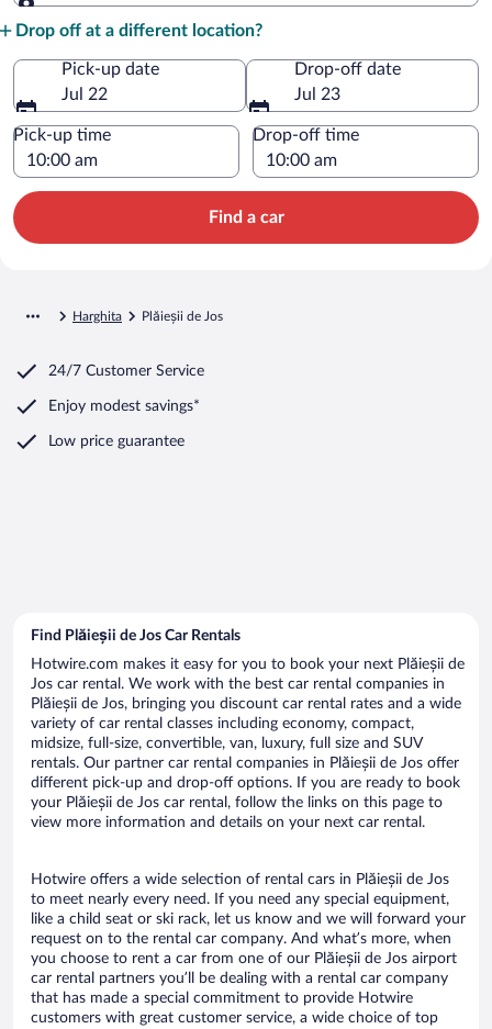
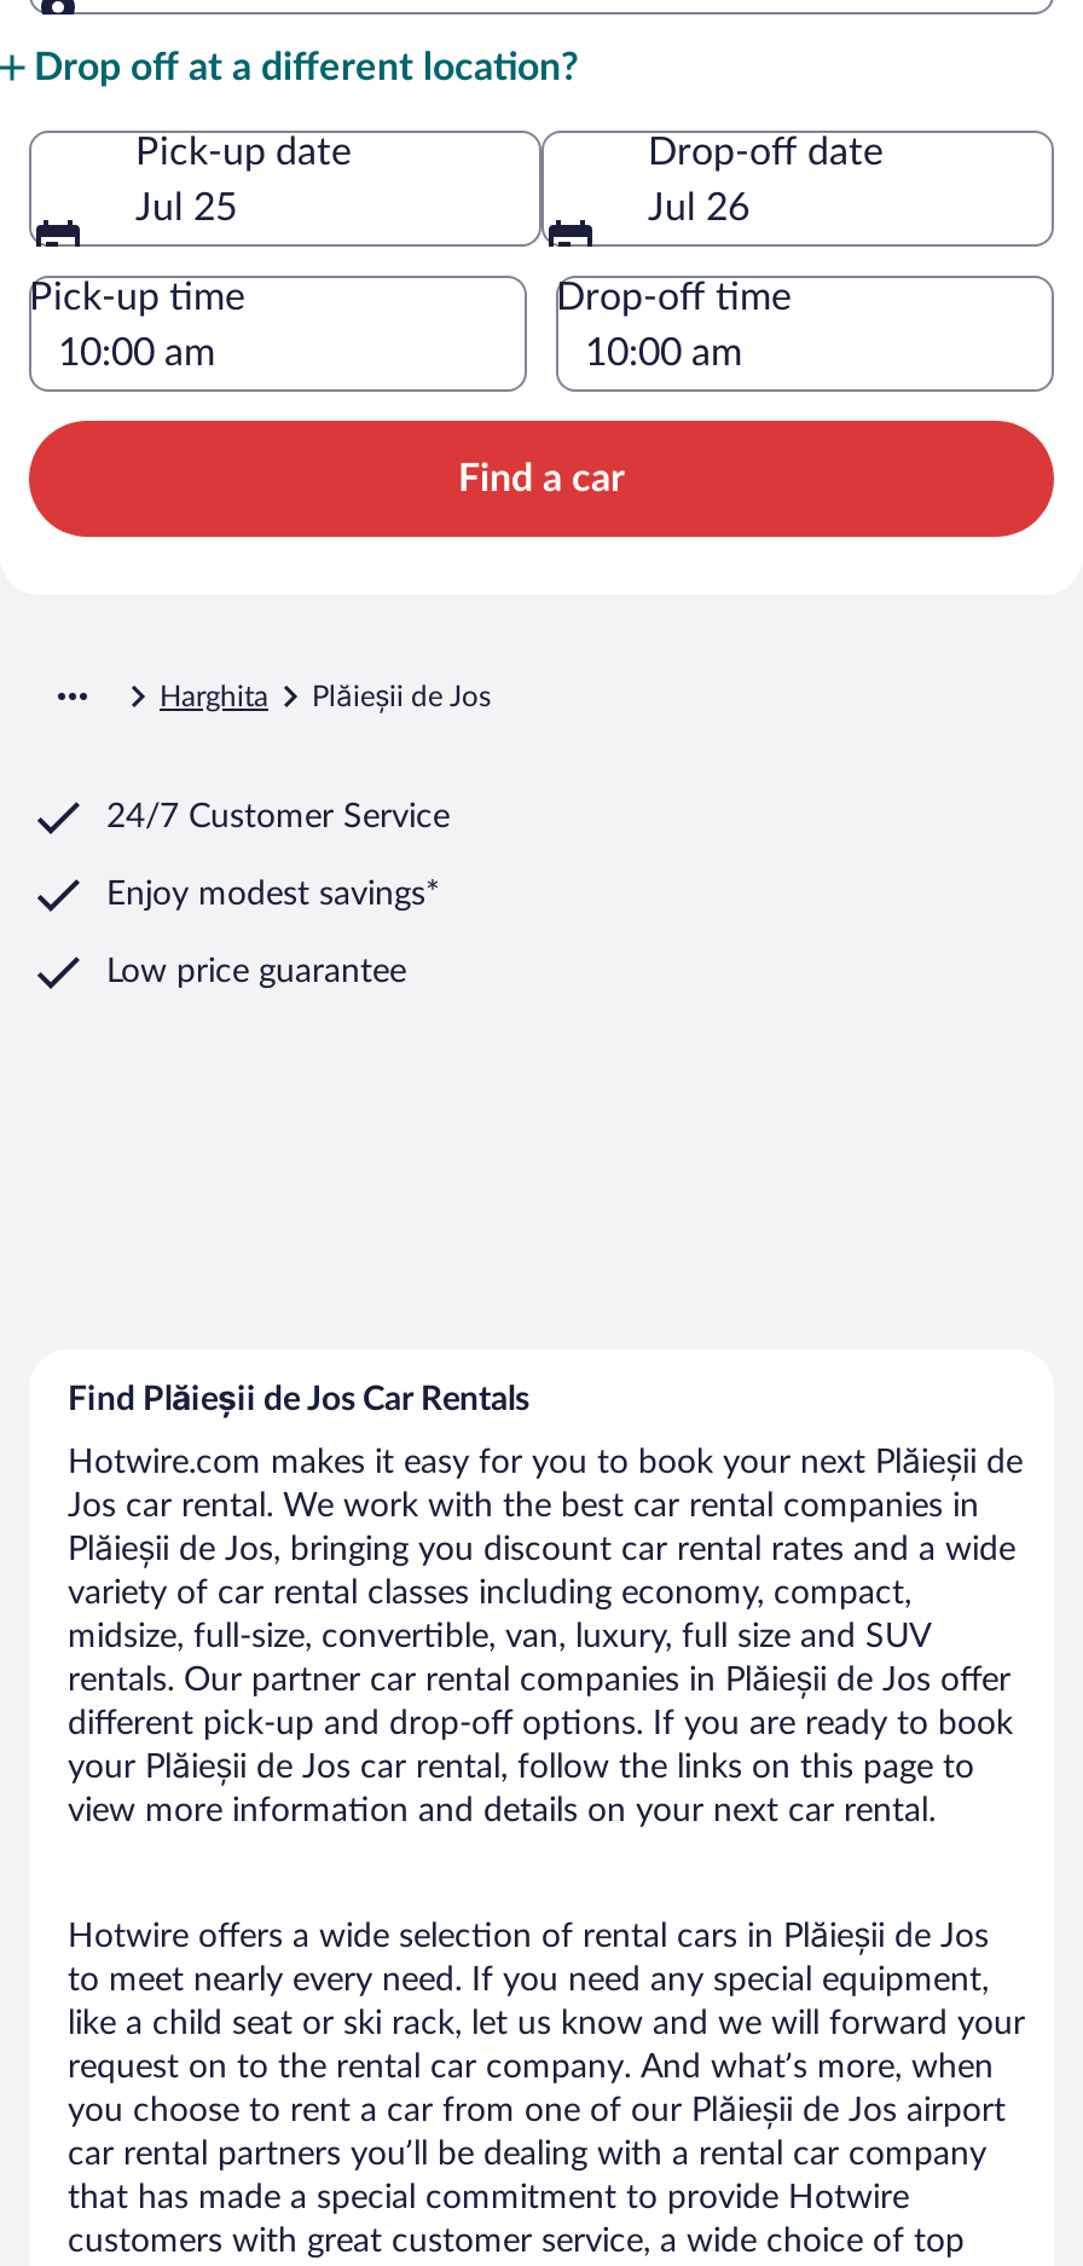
[62,85,108,103] Jul 22 -> [135,188,237,227] Jul 25
[294,85,340,103] Jul 23 -> [648,188,749,227] Jul 26

